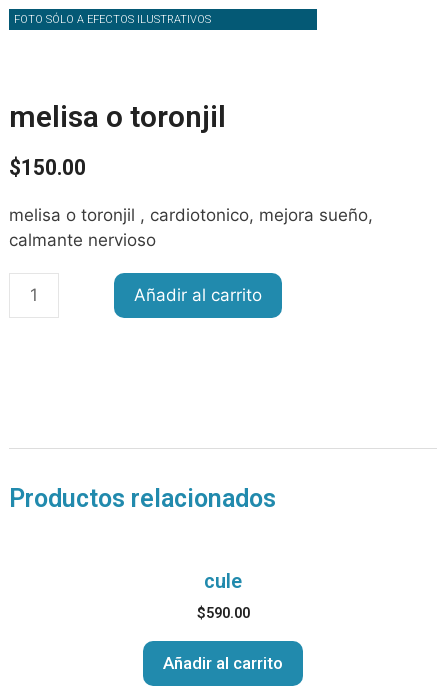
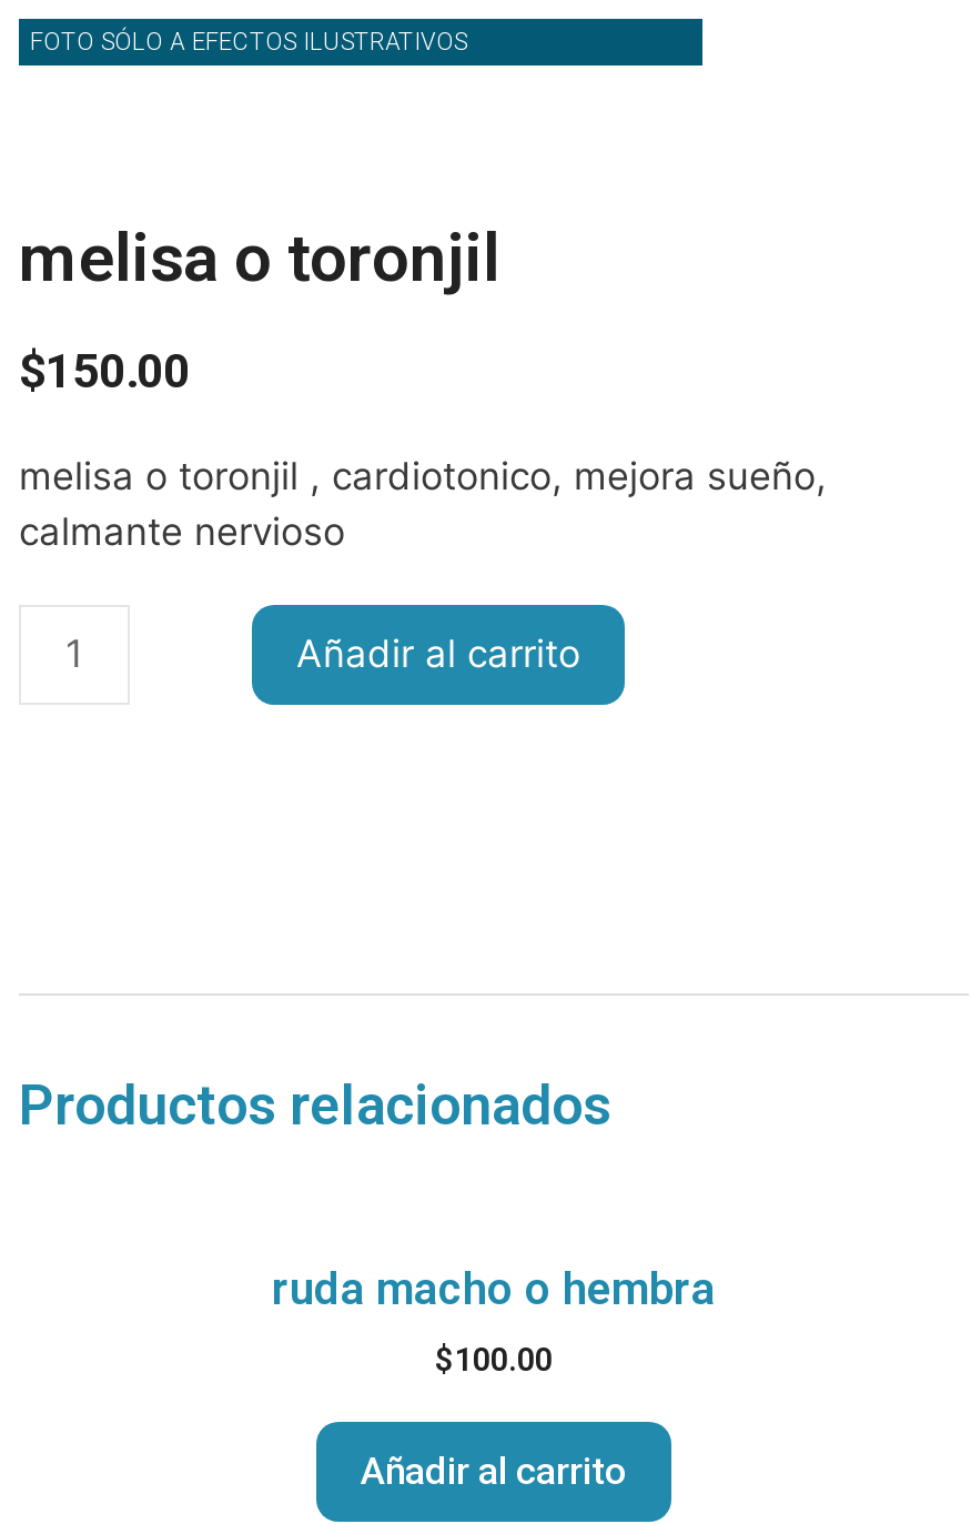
[204,569,242,593] cule -> [272,1261,716,1314] ruda macho o hembra
[196,604,249,622] $590.00 -> [435,1339,553,1379] $100.00

